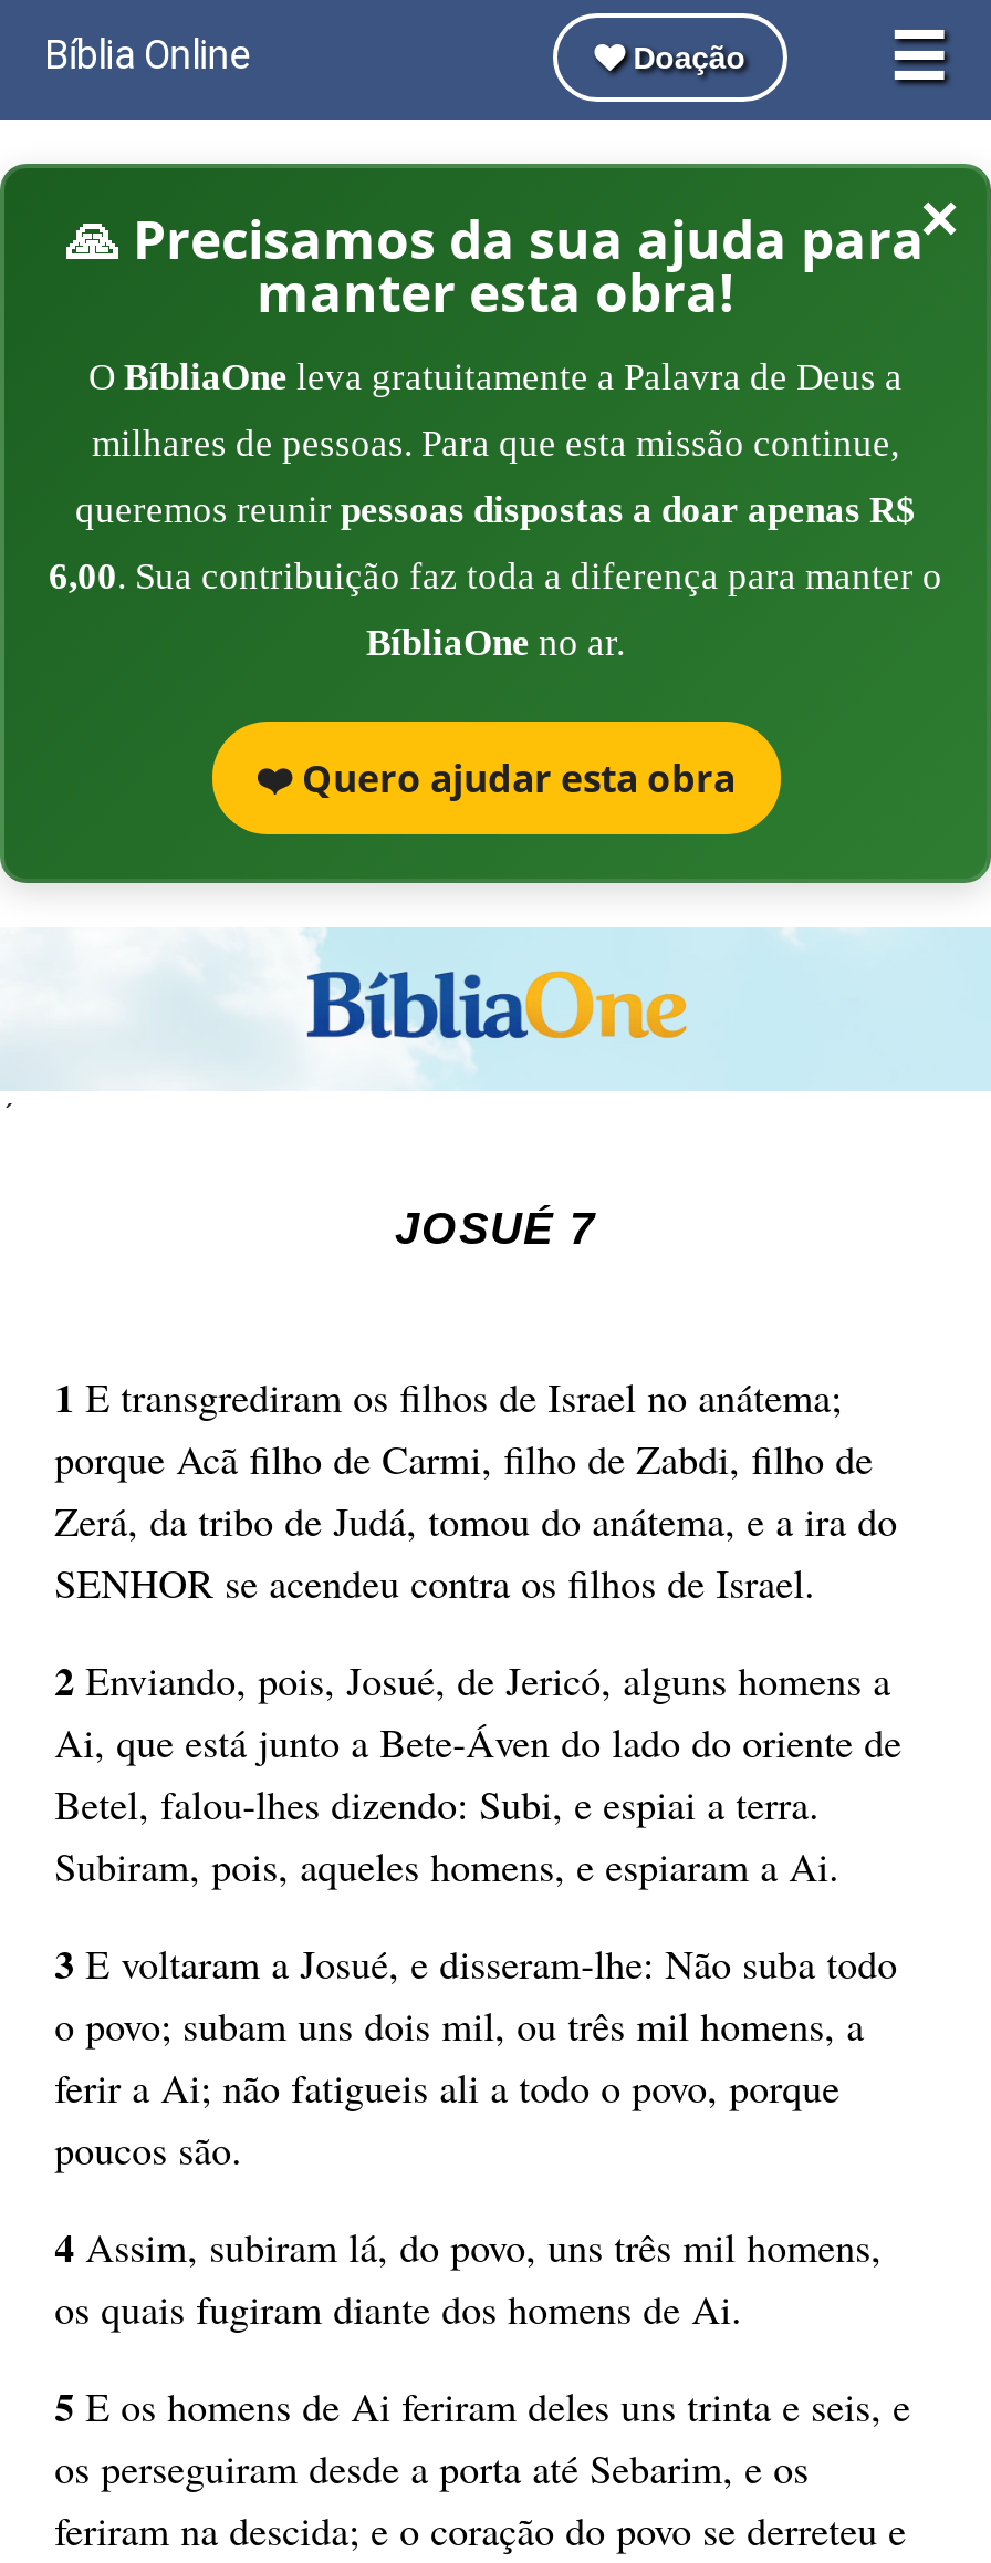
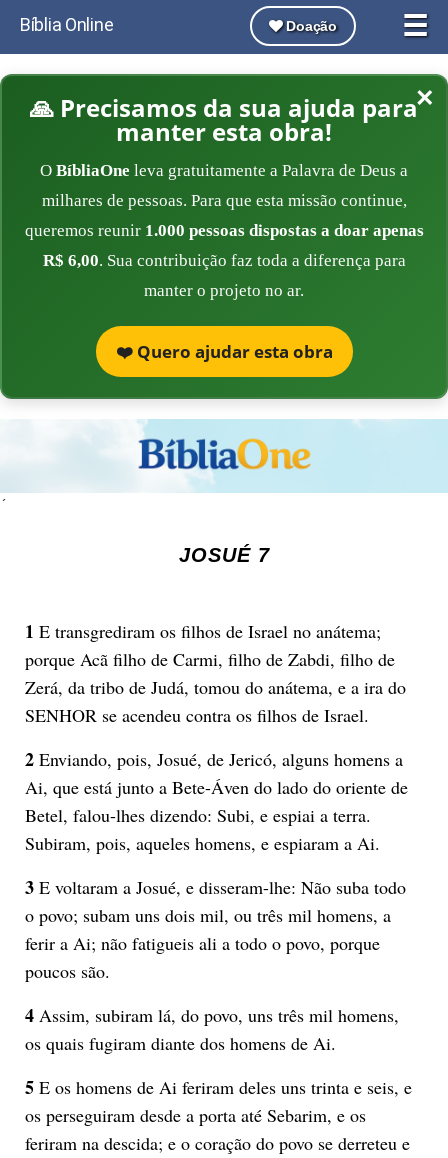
[75,489,916,531] queremos reunir pessoas dispostas a doar apenas R$ -> [24,221,423,240] queremos reunir 1.000 pessoas dispostas a doar apenas
[49,556,942,598] 6,00. Sua contribuição faz toda a diferença para manter o -> [42,251,405,270] R$ 6,00. Sua contribuição faz toda a diferença para
[366,622,625,664] BíbliaOne no ar. -> [144,281,304,300] manter o projeto no ar.

